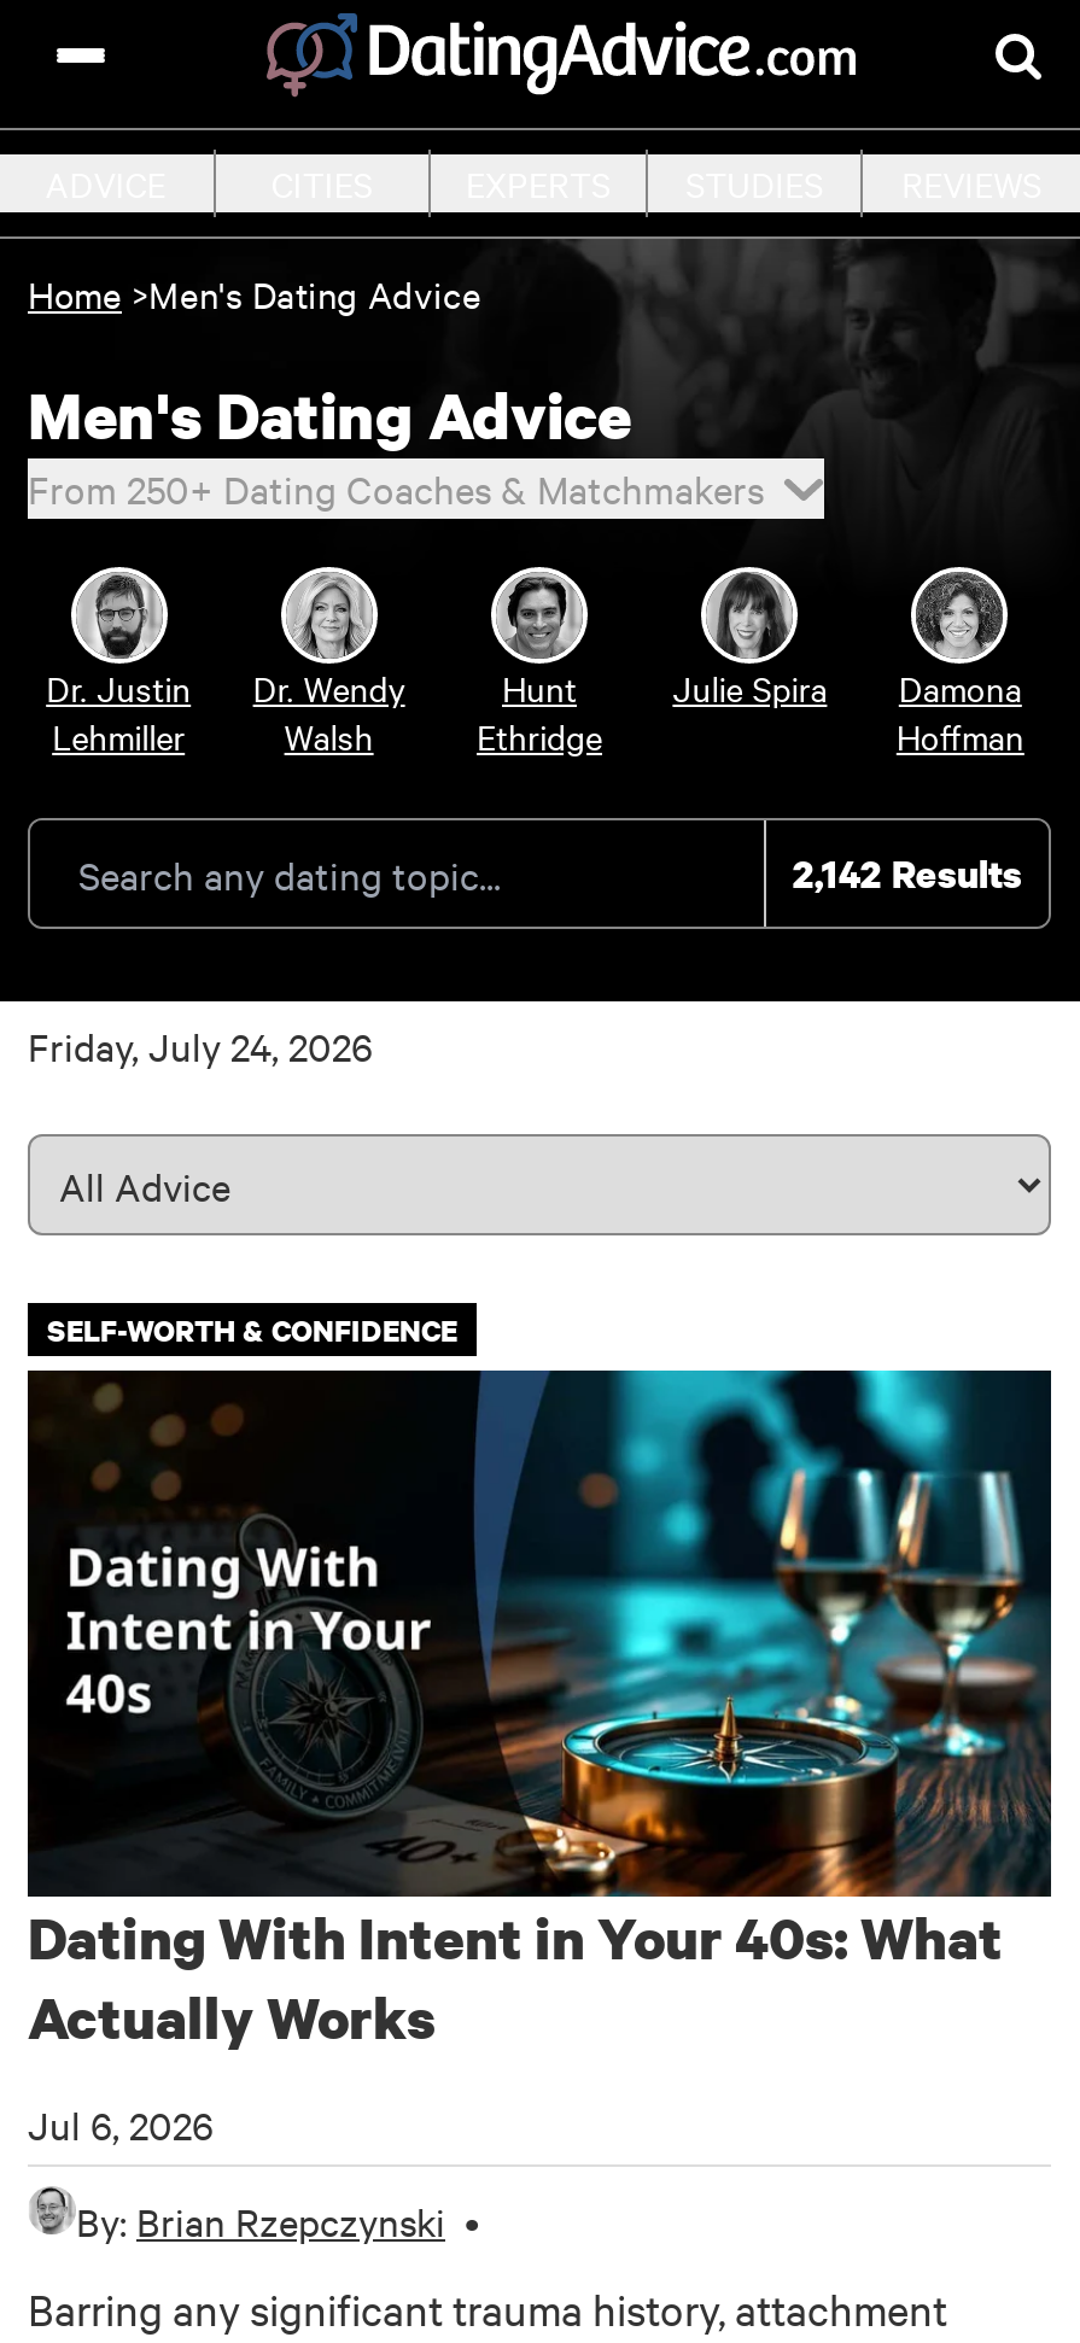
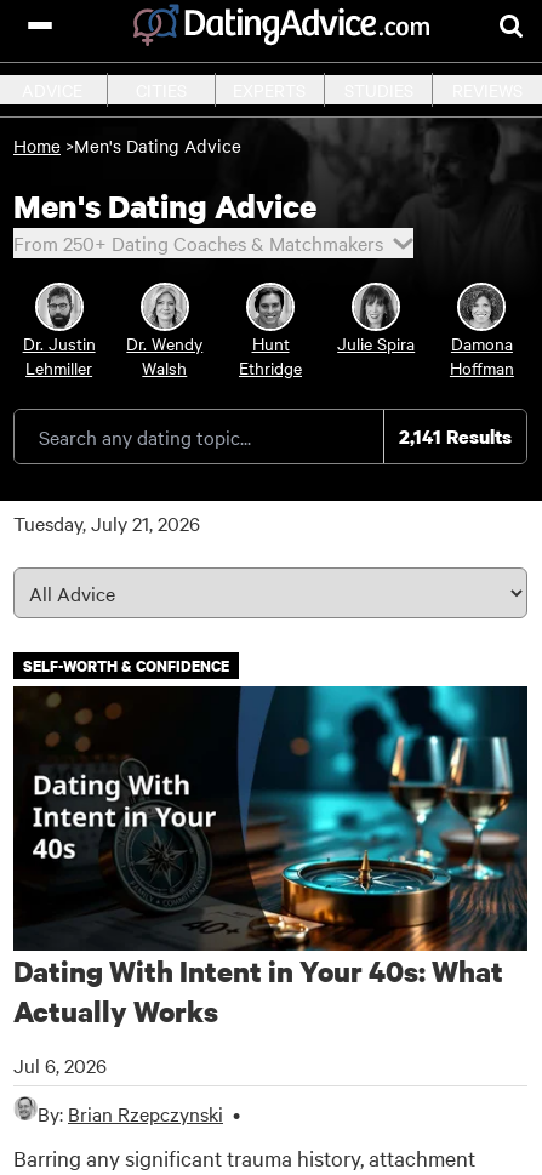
[792,846,1022,899] 2,142 Results -> [399,423,511,449] 2,141 Results
[28,1018,373,1071] Friday, July 24, 2026 -> [13,509,200,536] Tuesday, July 21, 2026

